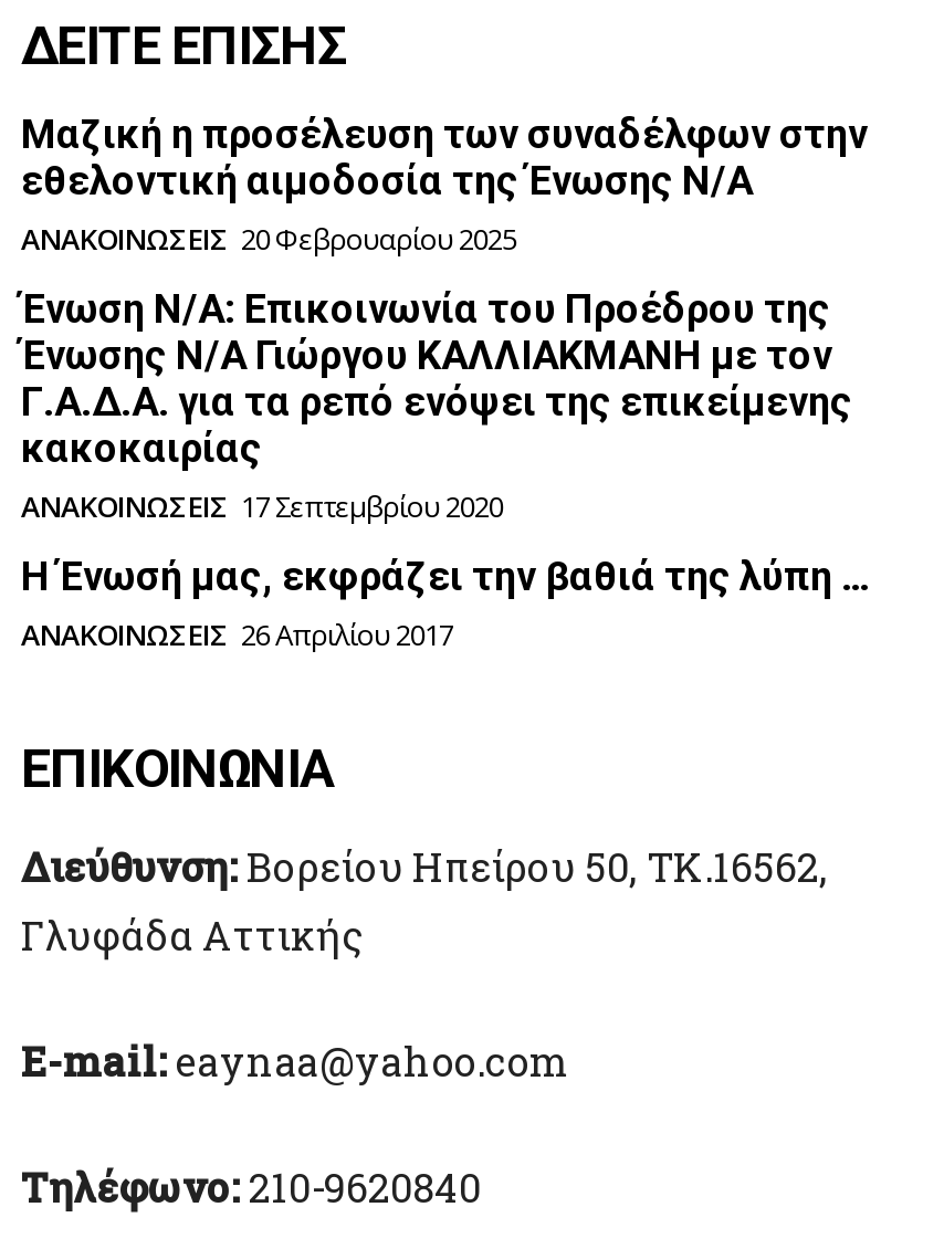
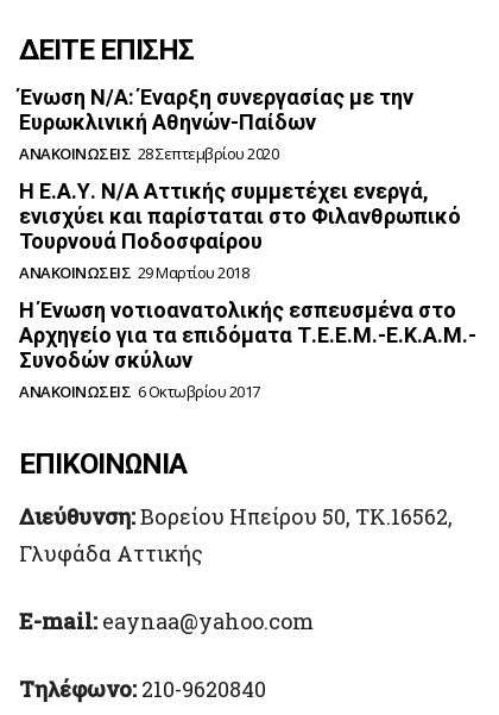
[21,110,868,258] Μαζική η προσέλευση των συναδέλφων στην | εθελοντική αιμοδοσία της Ένωσης Ν/Α | ΑΝΑΚΟΙΝΏΣΕΙΣ 20 Φεβρουαρίου 2025 -> [19,85,413,165] Ένωση Ν/Α: Έναρξη συνεργασίας με την | Ευρωκλινική Αθηνών-Παίδων | ΑΝΑΚΟΙΝΏΣΕΙΣ 28 Σεπτεμβρίου 2020
[21,285,852,526] Ένωση Ν/Α: Επικοινωνία του Προέδρου της | Ένωσης Ν/Α Γιώργου ΚΑΛΛΙΑΚΜΑΝΗ με τον | Γ.Α.Δ.Α. για τα ρεπό ενόψει της επικείμενης | κακοκαιρίας | ΑΝΑΚΟΙΝΏΣΕΙΣ 17 Σεπτεμβρίου 2020 -> [19,179,461,284] Η Ε.Α.Υ. Ν/Α Αττικής συμμετέχει ενεργά, | ενισχύει και παρίσταται στο Φιλανθρωπικό | Τουρνουά Ποδοσφαίρου | ΑΝΑΚΟΙΝΏΣΕΙΣ 29 Μαρτίου 2018
[21,552,872,654] Η Ένωσή μας, εκφράζει την βαθιά της λύπη … | ΑΝΑΚΟΙΝΏΣΕΙΣ 26 Απριλίου 2017 -> [19,298,476,402] Η Ένωση νοτιοανατολικής εσπευσμένα στο | Αρχηγείο για τα επιδόματα Τ.Ε.Ε.Μ.-Ε.Κ.Α.Μ.- | Συνοδών σκύλων | ΑΝΑΚΟΙΝΏΣΕΙΣ 6 Οκτωβρίου 2017

